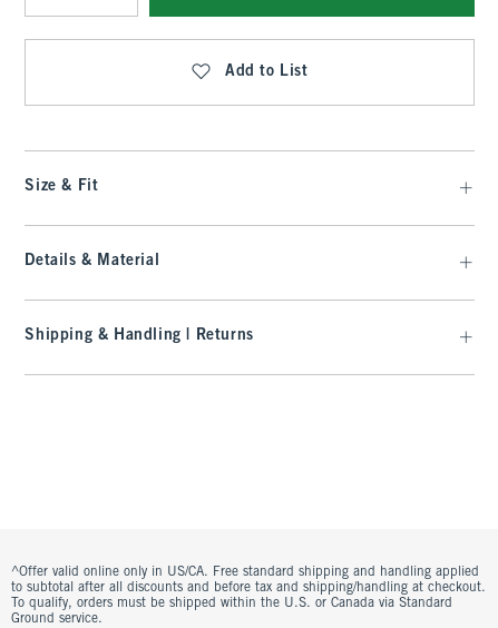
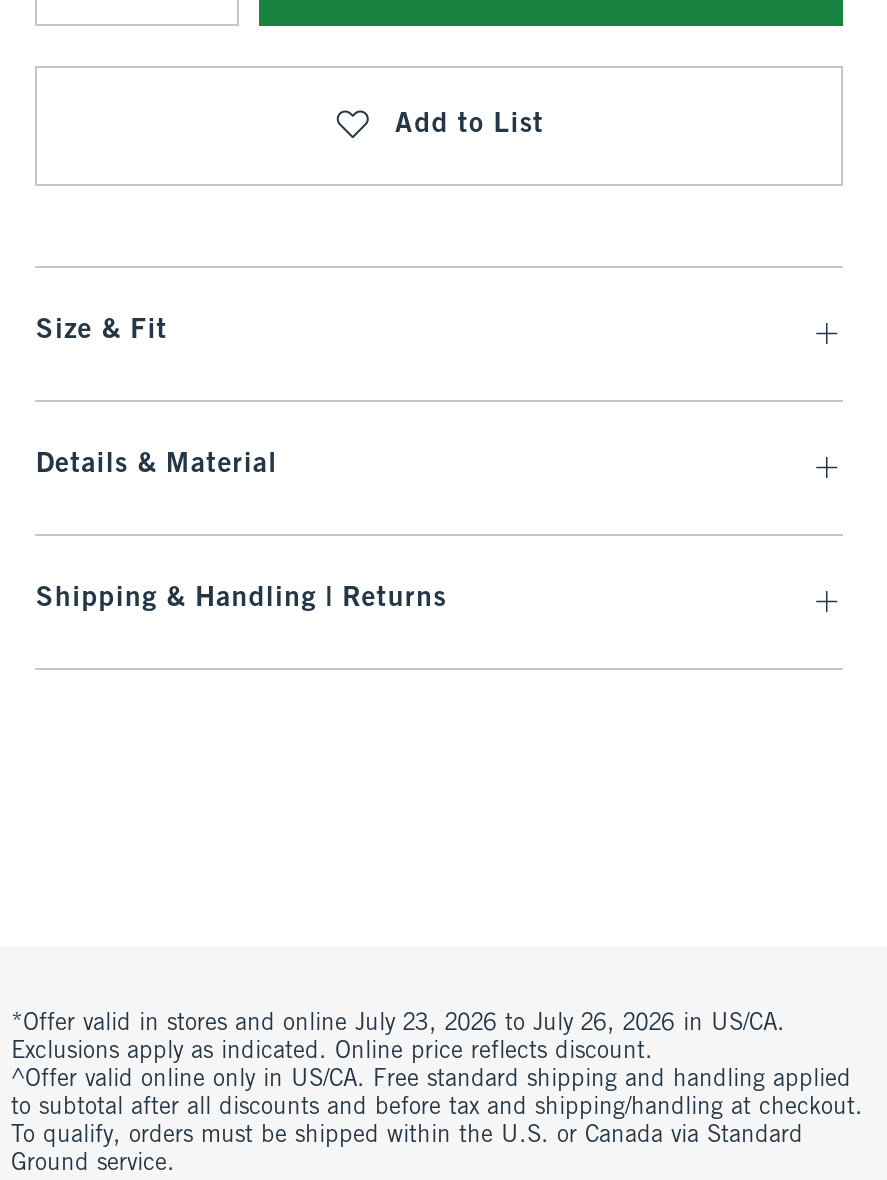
none -> [11,1012,785,1064] *Offer valid in stores and online July 23, 2026 to July 26, 2026 in US/CA. | Exclusions apply as indicated. Online price reflects discount.

